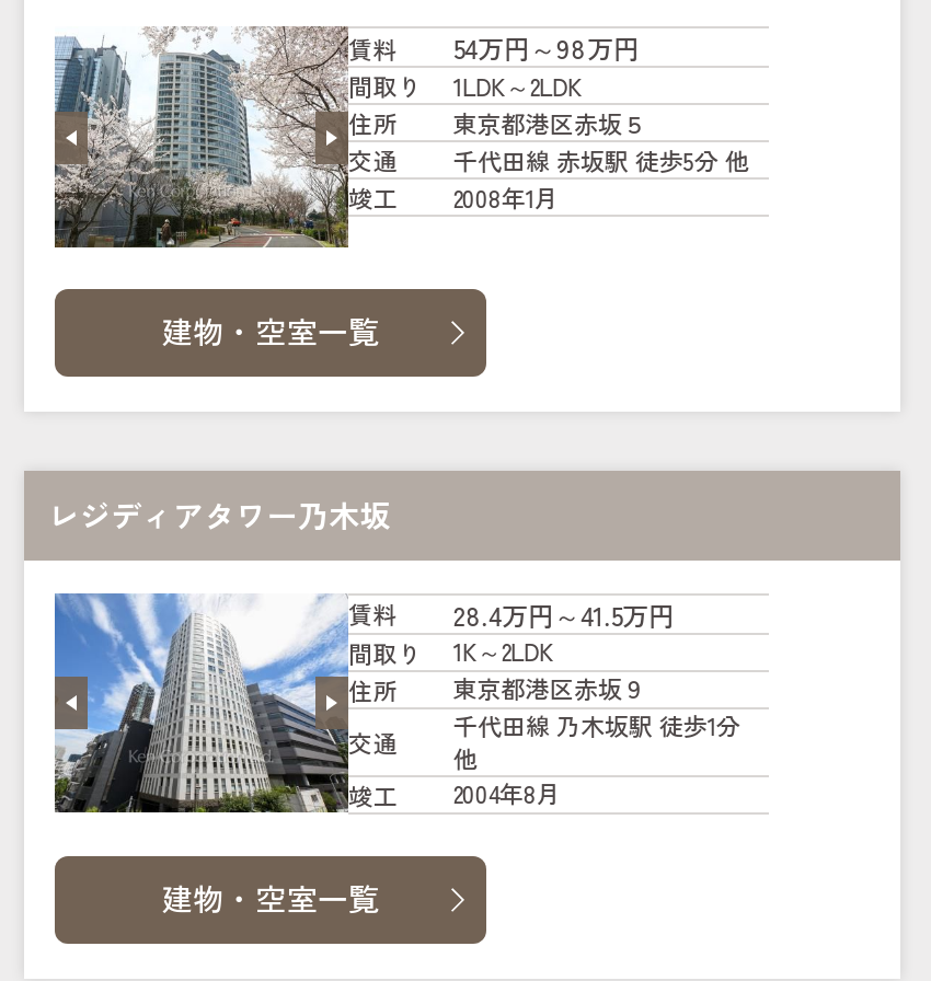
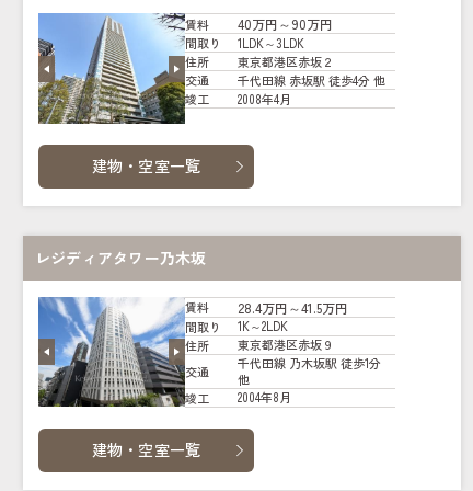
[55,26,582,250] [image] | 間取り 1LDK～2LDK -> [37,12,304,125] [image] | 間取り 1LDK～3LDK
[453,29,639,66] 54万円～98万円 -> [237,15,333,33] 40万円～90万円
[453,105,646,140] 東京都港区赤坂５ -> [237,52,334,70] 東京都港区赤坂２
[453,142,749,177] 千代田線 赤坂駅 徒歩5分 他 -> [237,71,385,89] 千代田線 赤坂駅 徒歩4分 他
[453,179,558,214] 2008年1月 -> [237,90,291,107] 2008年4月

